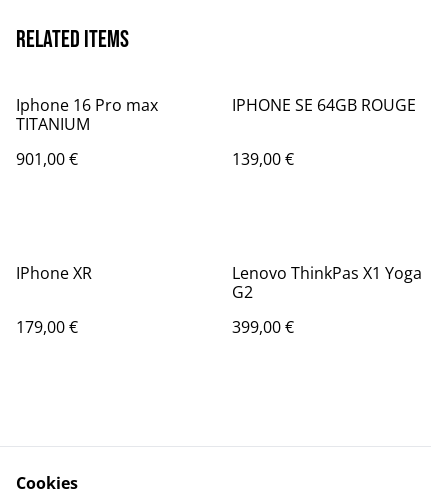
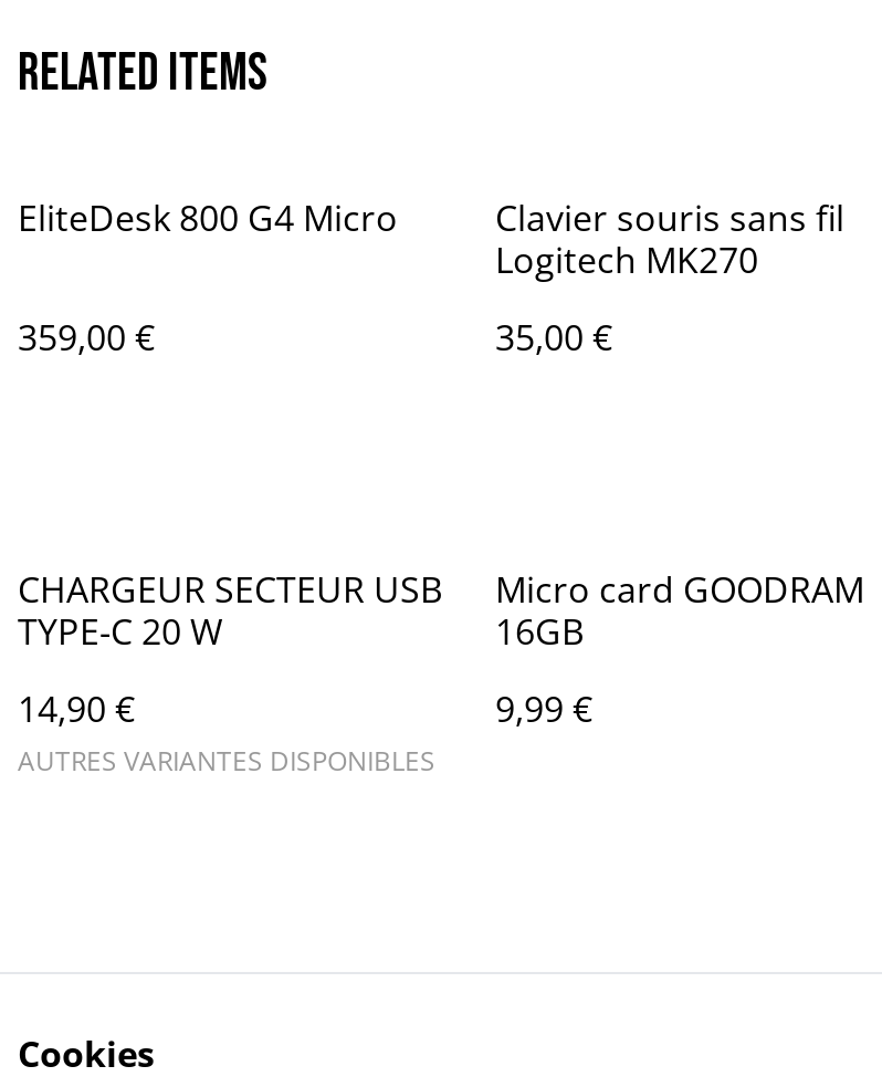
[16,94,158,135] Iphone 16 Pro max | TITANIUM -> [18,194,398,242] EliteDesk 800 G4 Micro
[232,94,416,116] IPHONE SE 64GB ROUGE -> [495,194,844,284] Clavier souris sans fil | Logitech MK270
[16,148,78,170] 901,00 € -> [18,313,155,362] 359,00 €
[232,148,294,170] 139,00 € -> [495,313,612,362] 35,00 €
[16,262,92,284] IPhone XR -> [18,565,442,656] CHARGEUR SECTEUR USB | TYPE-C 20 W
[232,262,422,303] Lenovo ThinkPas X1 Yoga | G2 -> [495,565,864,656] Micro card GOODRAM | 16GB
[16,316,78,338] 179,00 € -> [18,684,435,780] 14,90 € | AUTRES VARIANTES DISPONIBLES
[232,316,294,338] 399,00 € -> [495,684,592,733] 9,99 €

